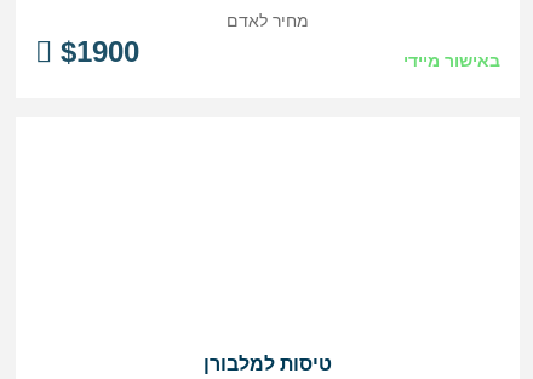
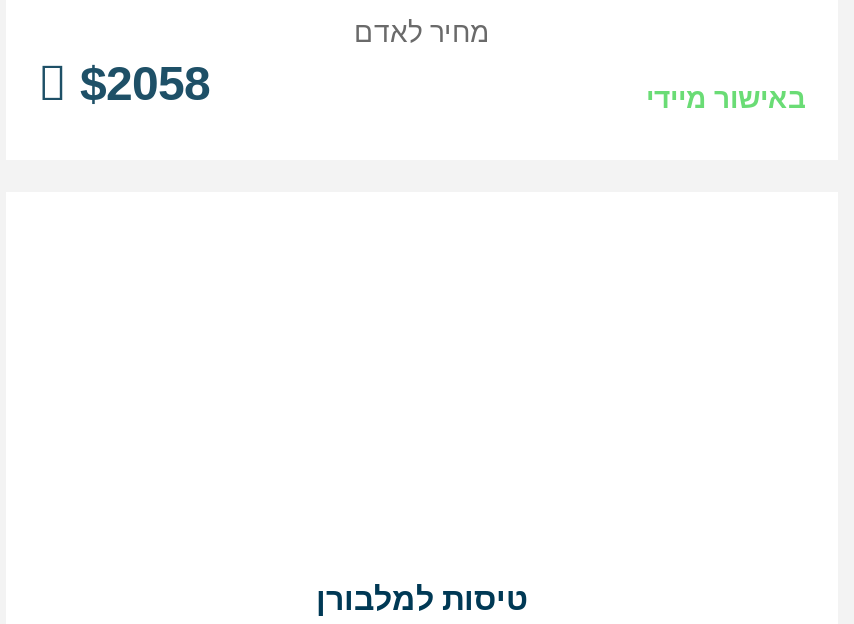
[61,35,139,68] $1900 -> [80,56,210,110] $2058

